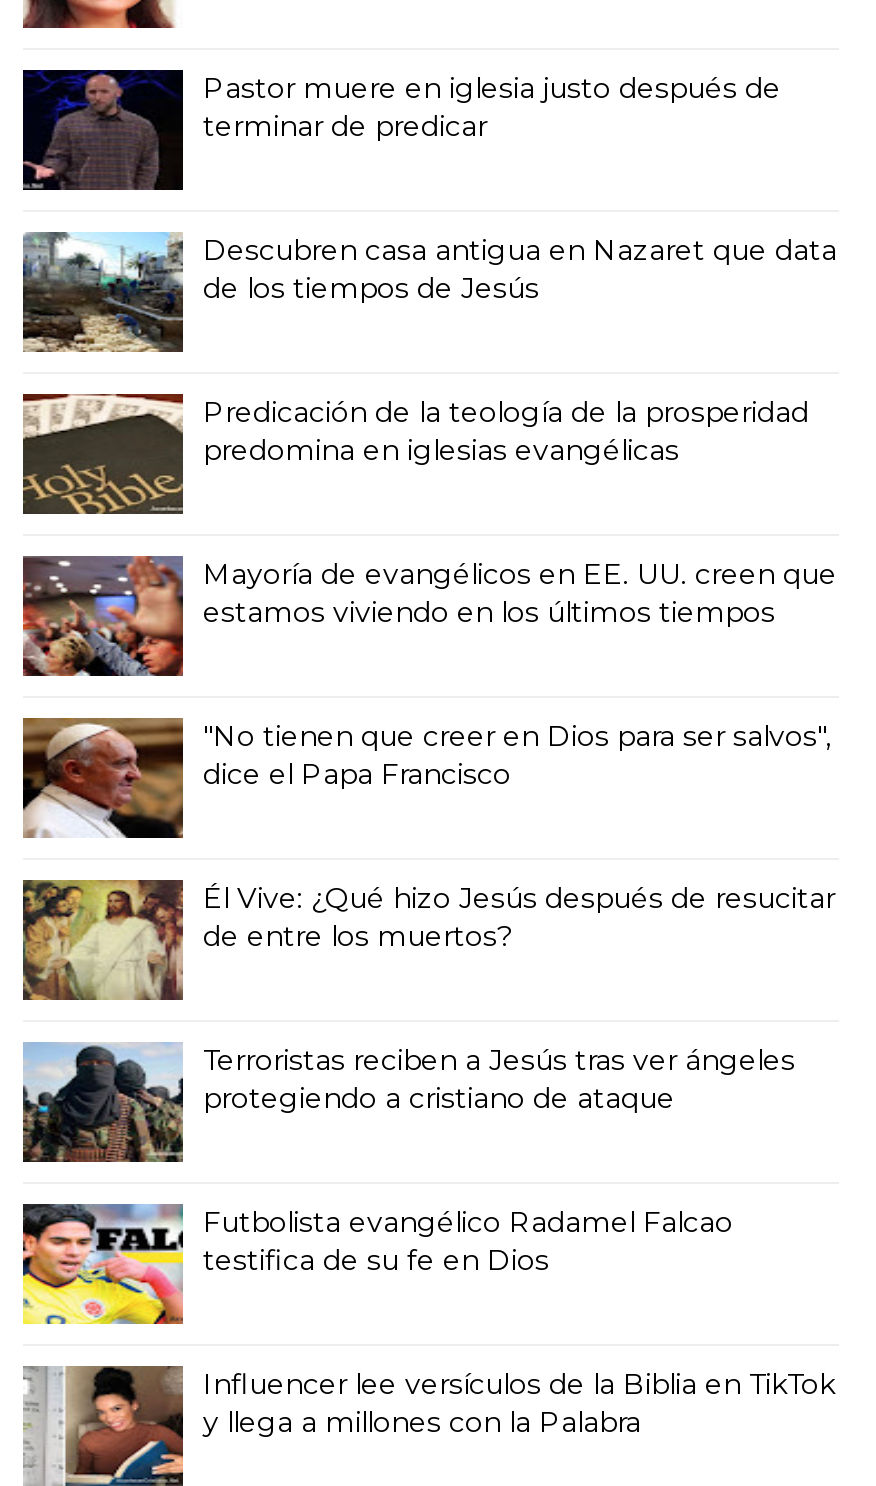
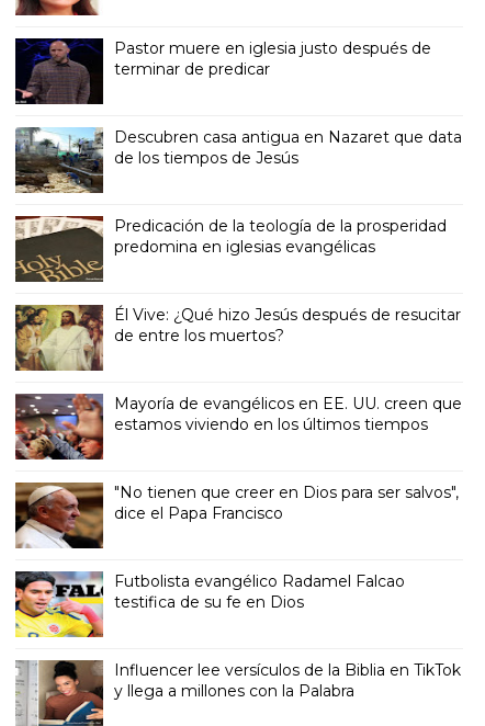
moved [19,554,837,792] -> [13,393,462,523]: [image] | Mayoría de evangélicos en EE. UU. creen que | estamos viviendo en los últimos tiempos | "No tienen que creer en Dios para ser salvos", | dice el Papa Francisco
moved [21,878,835,1002] -> [15,305,461,372]: [image] | Él Vive: ¿Qué hizo Jesús después de resucitar | de entre los muertos?
[23,1042,795,1164] [image] | Terroristas reciben a Jesús tras ver ángeles | protegiendo a cristiano de ataque -> none

